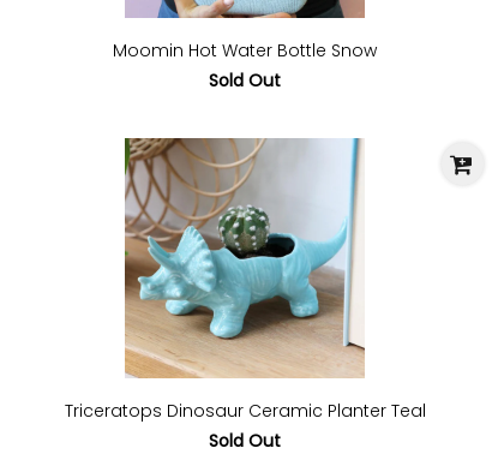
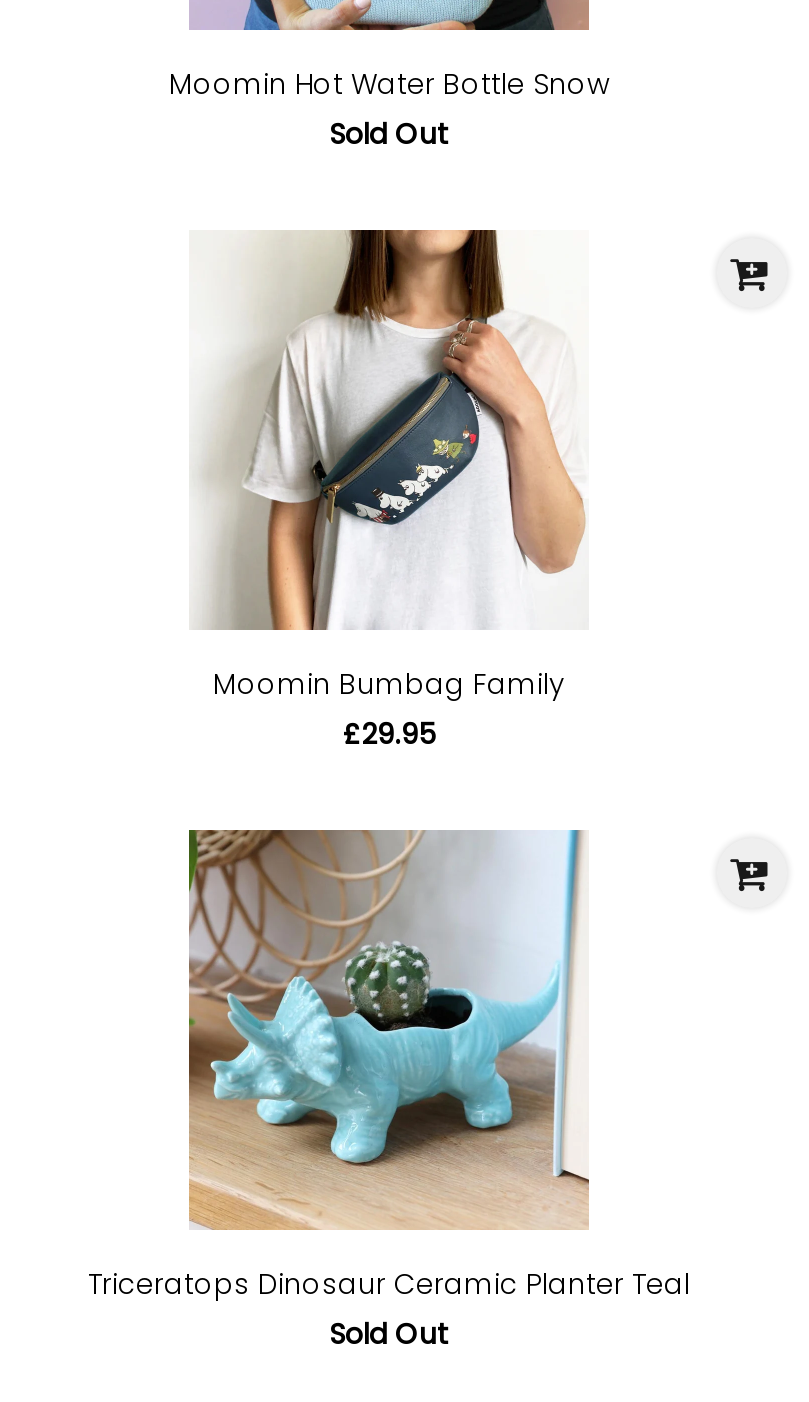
none -> [191,228,587,754] [image] | Moomin Bumbag Family | £29.95

